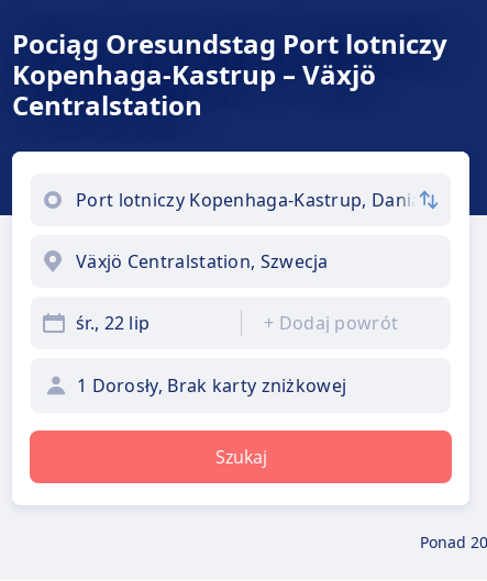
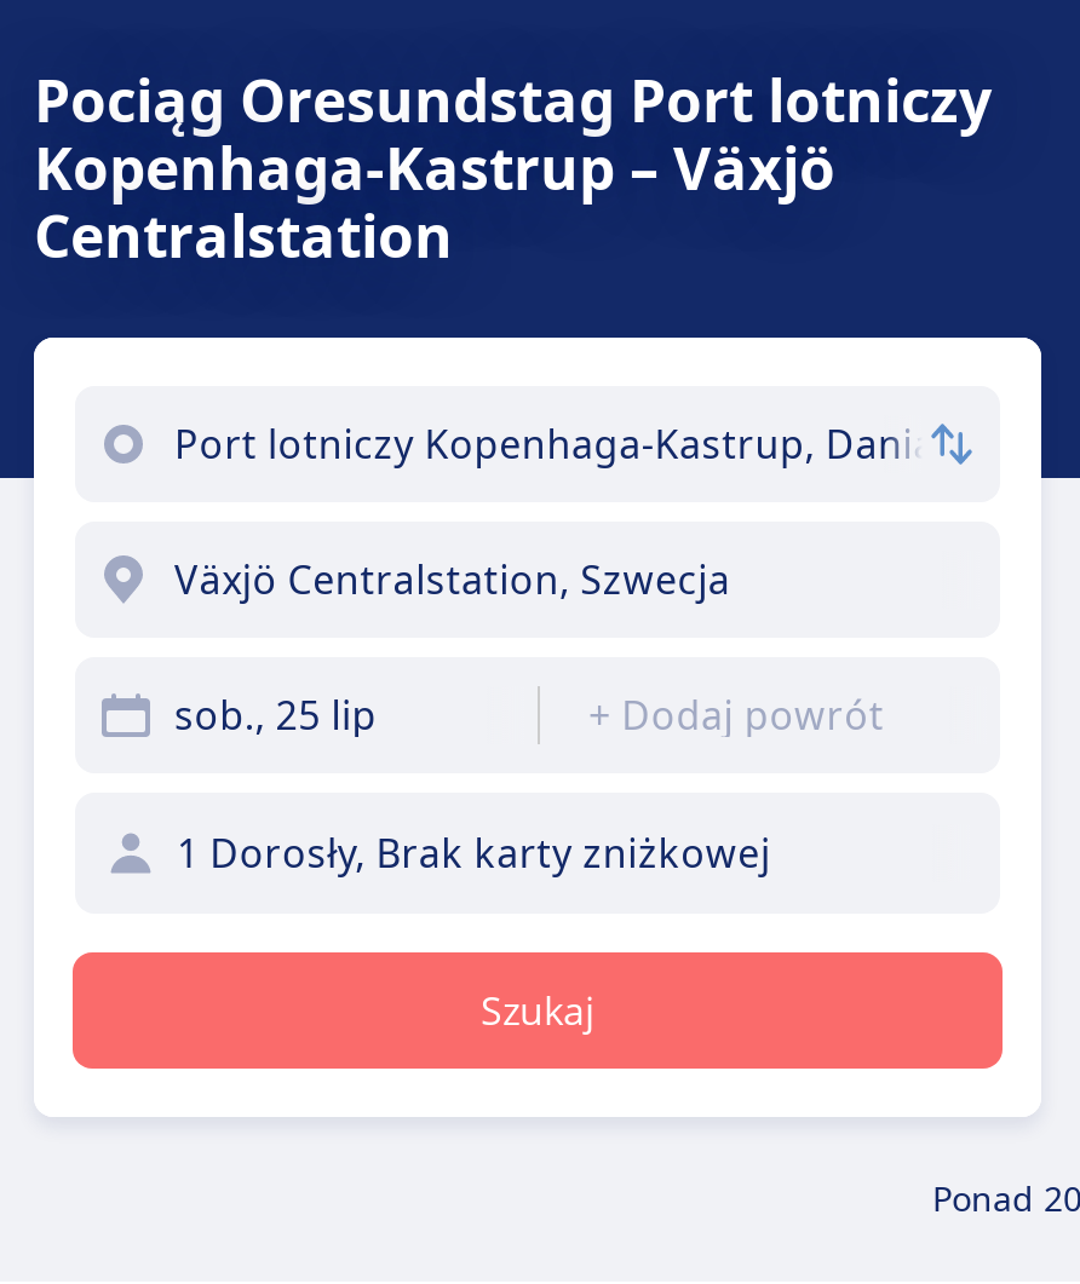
[76,311,150,335] śr., 22 lip -> [174,689,377,742] sob., 25 lip

